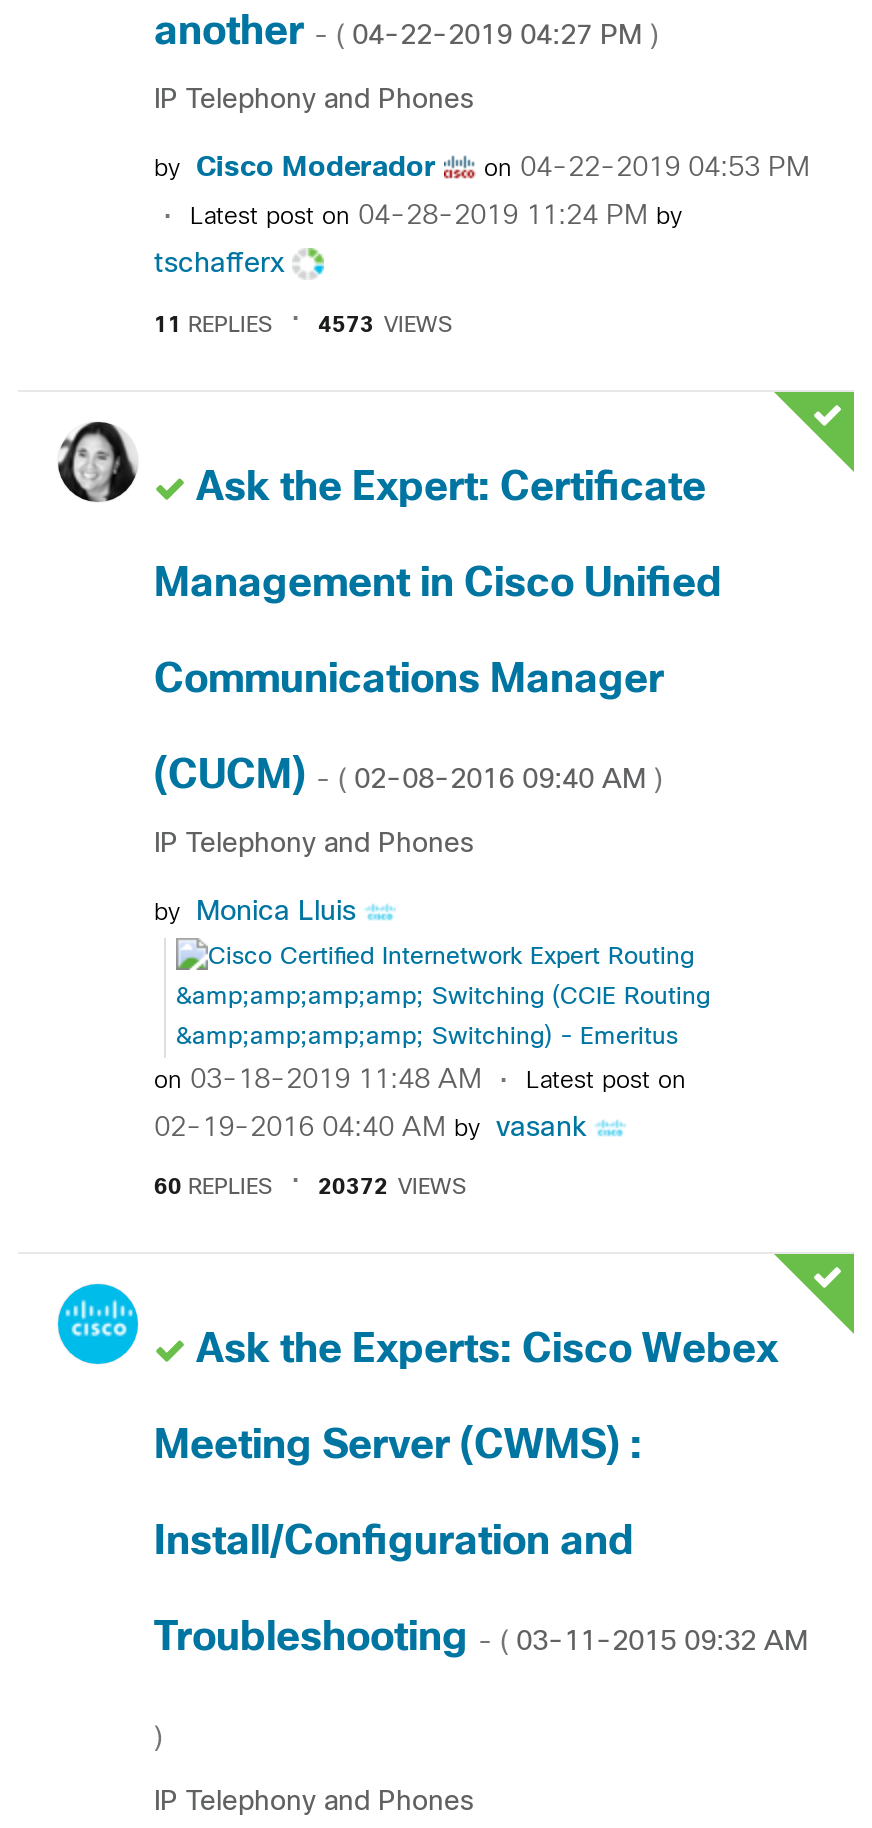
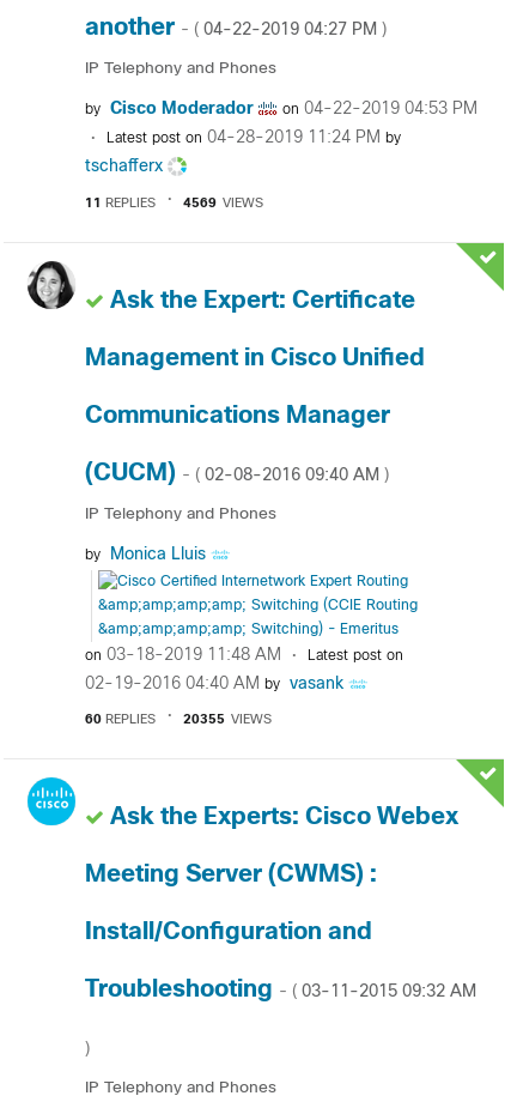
[318,315,452,335] 4573 VIEWS -> [183,197,263,209] 4569 VIEWS
[318,1178,466,1198] 20372 VIEWS -> [183,714,272,726] 20355 VIEWS

